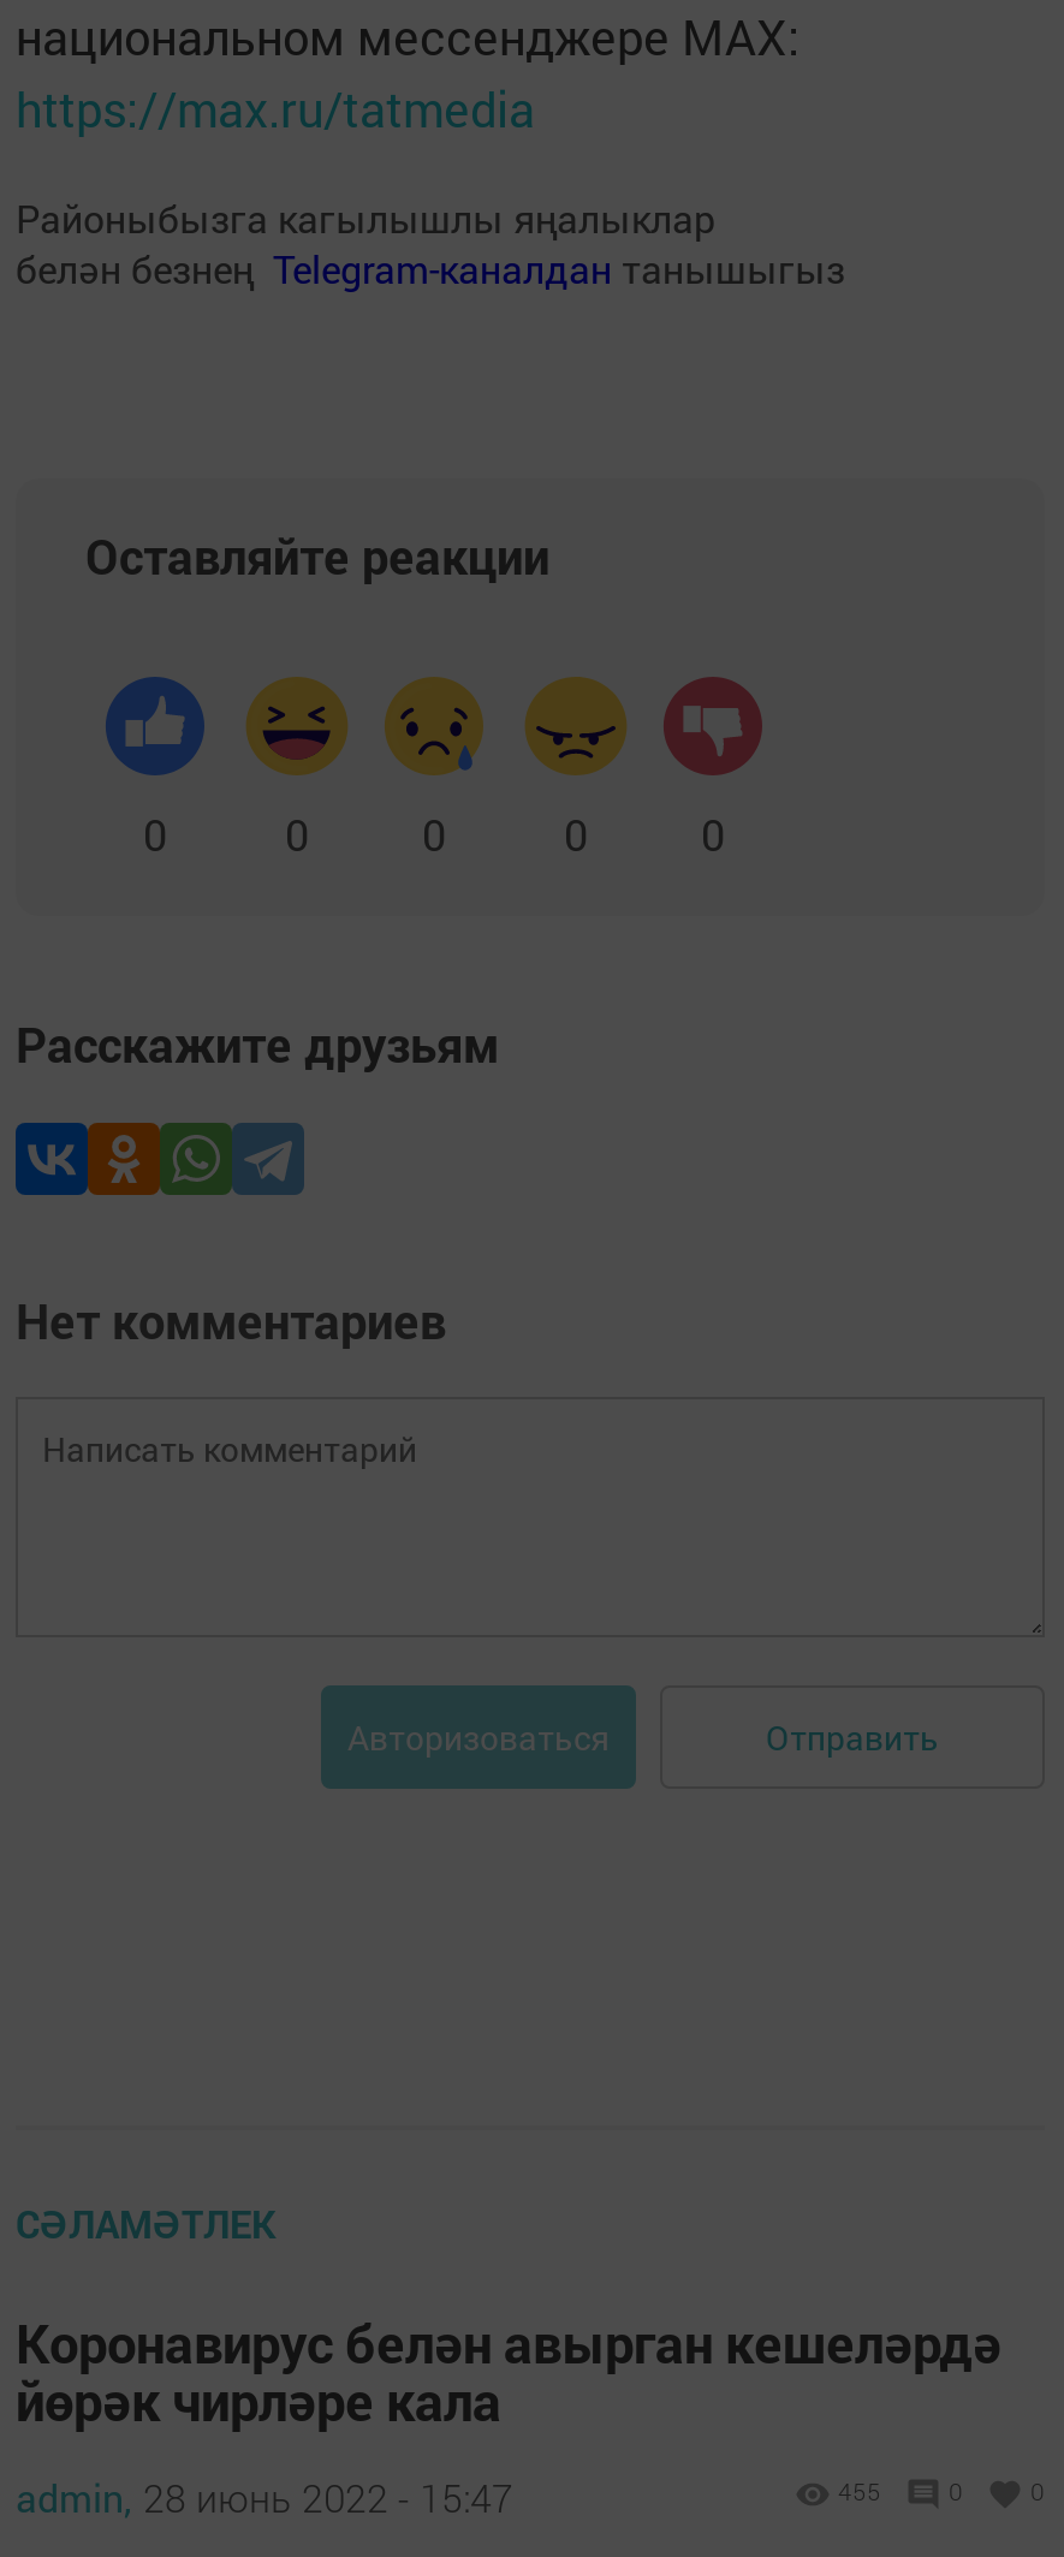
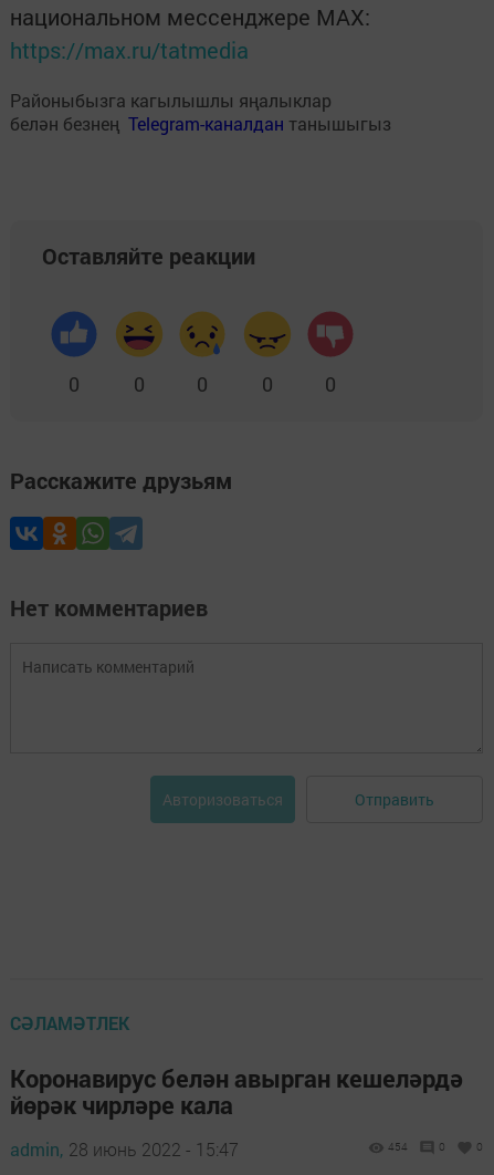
[838,2477,881,2508] 455 -> [388,1140,408,1154] 454

